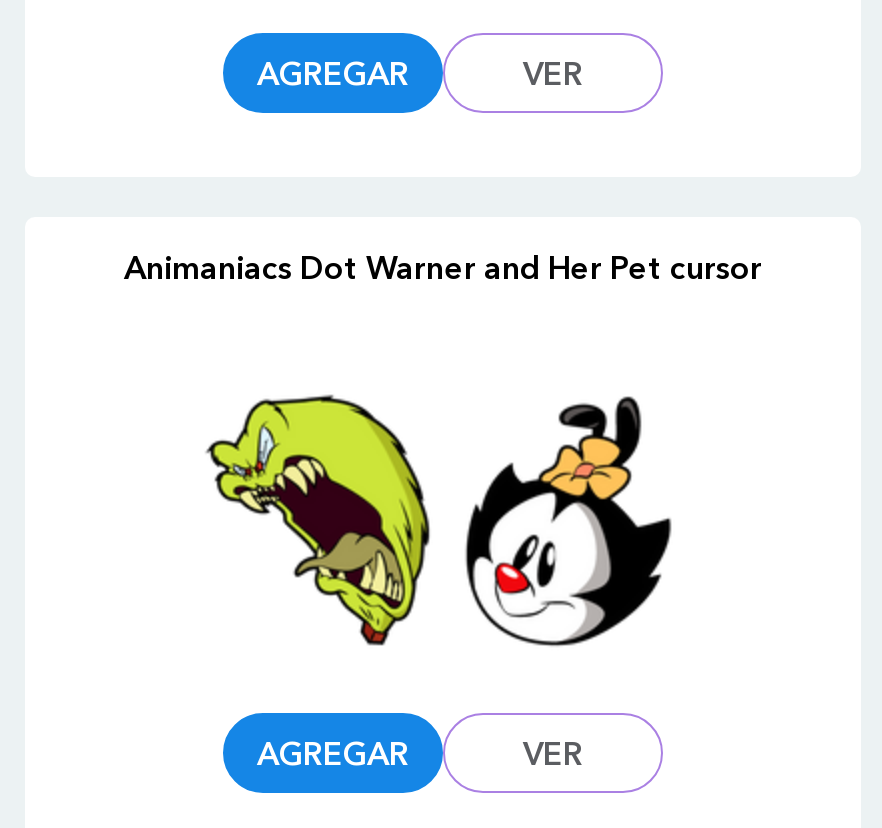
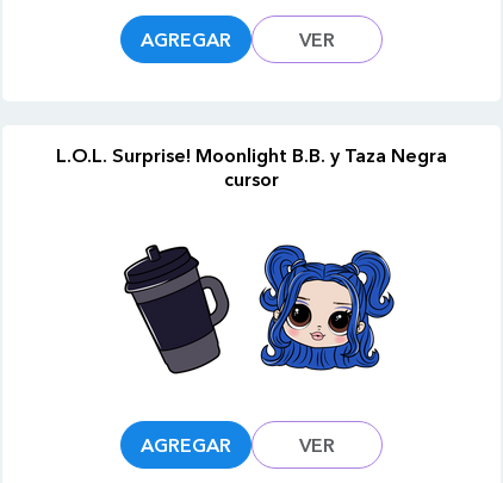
[124,246,762,286] Animaniacs Dot Warner and Her Pet cursor -> [56,143,447,190] L.O.L. Surprise! Moonlight B.B. y Taza Negra | cursor
[205,393,431,647] [image] -> [112,231,243,380] [image]
[457,395,683,647] [image] -> [257,233,396,380] [image]

